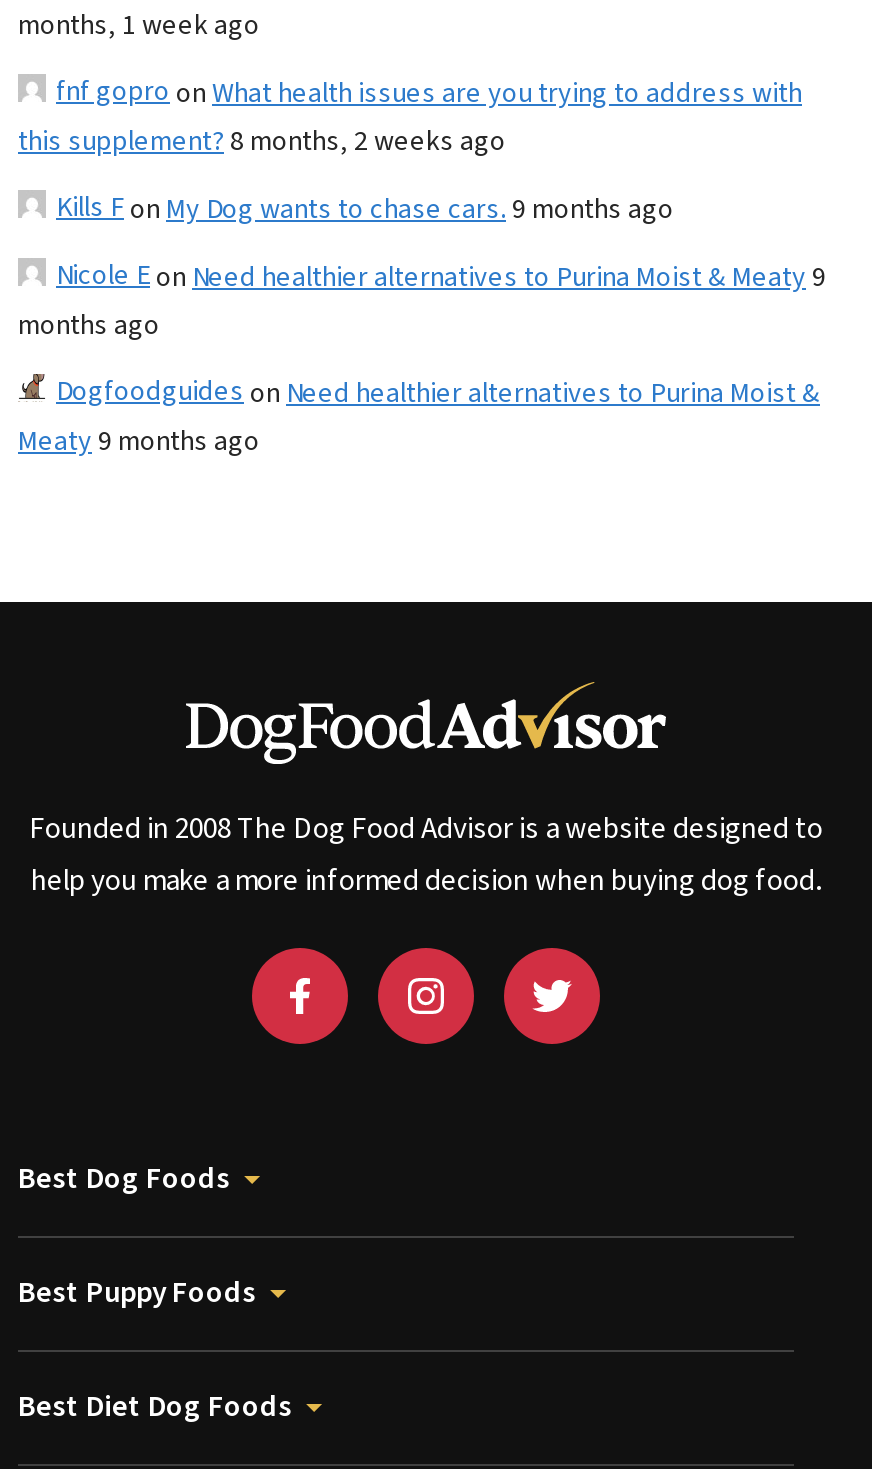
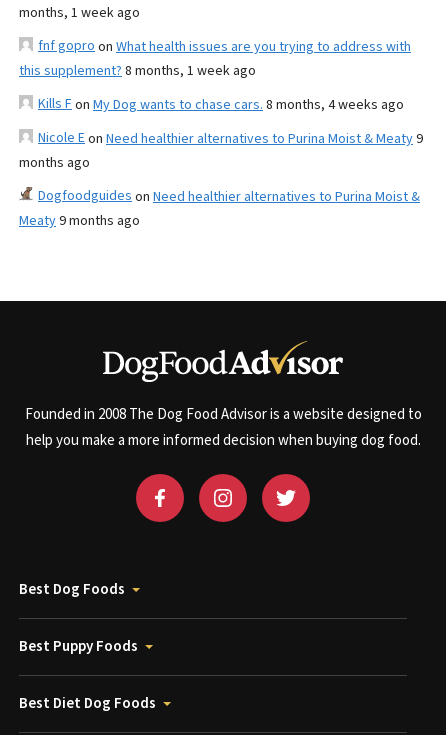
[18,121,506,161] this supplement? 8 months, 2 weeks ago -> [19,61,256,81] this supplement? 8 months, 1 week ago
[56,187,674,229] Kills Fon My Dog wants to chase cars. 9 months ago -> [38,94,404,115] Kills Fon My Dog wants to chase cars. 8 months, 4 weeks ago

